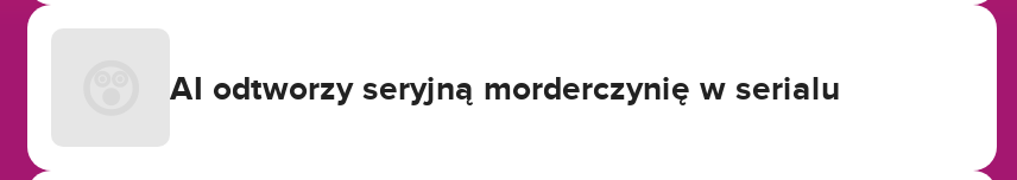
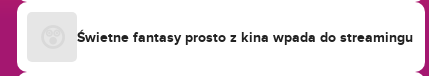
[170,67,840,108] AI odtworzy seryjną morderczynię w serialu -> [77,28,413,45] Świetne fantasy prosto z kina wpada do streamingu

